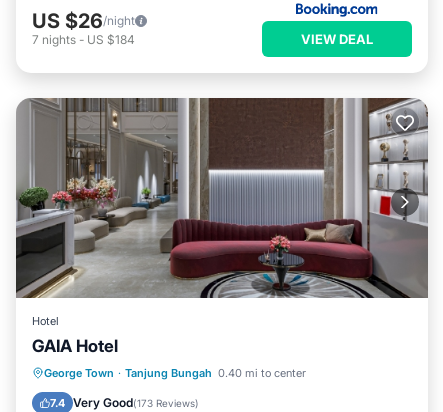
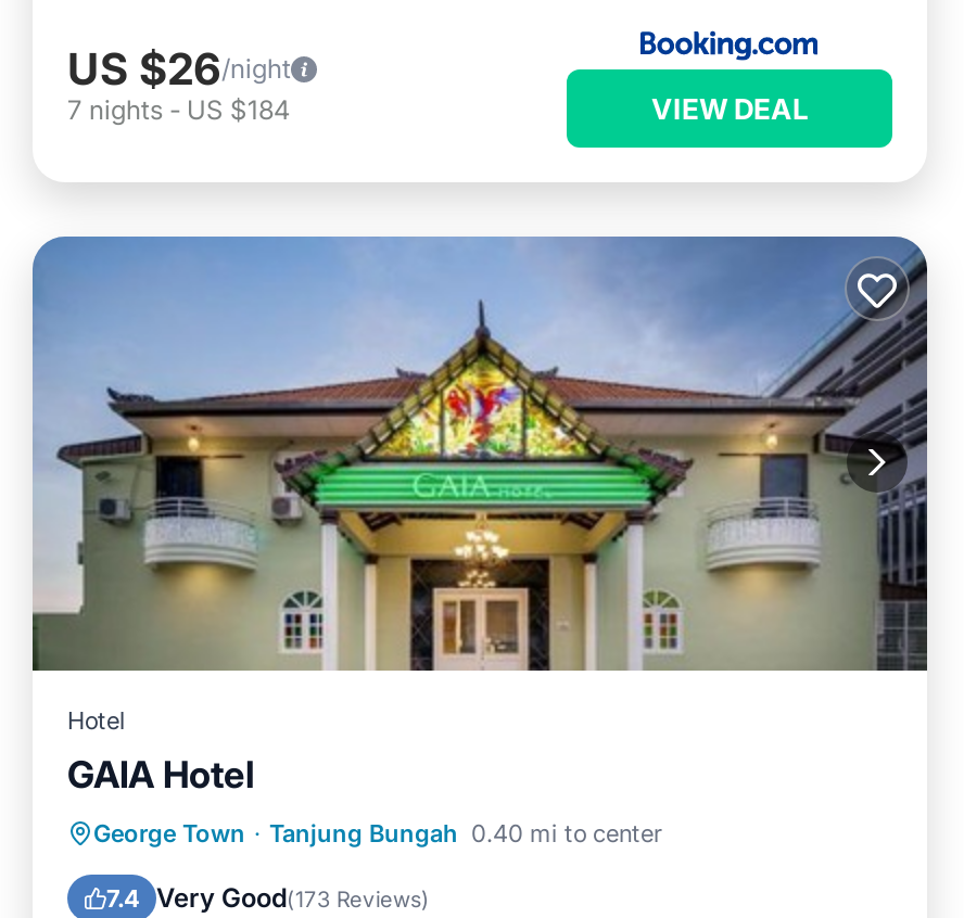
[15,97,428,298] [image] -> [33,234,929,673] [image]

